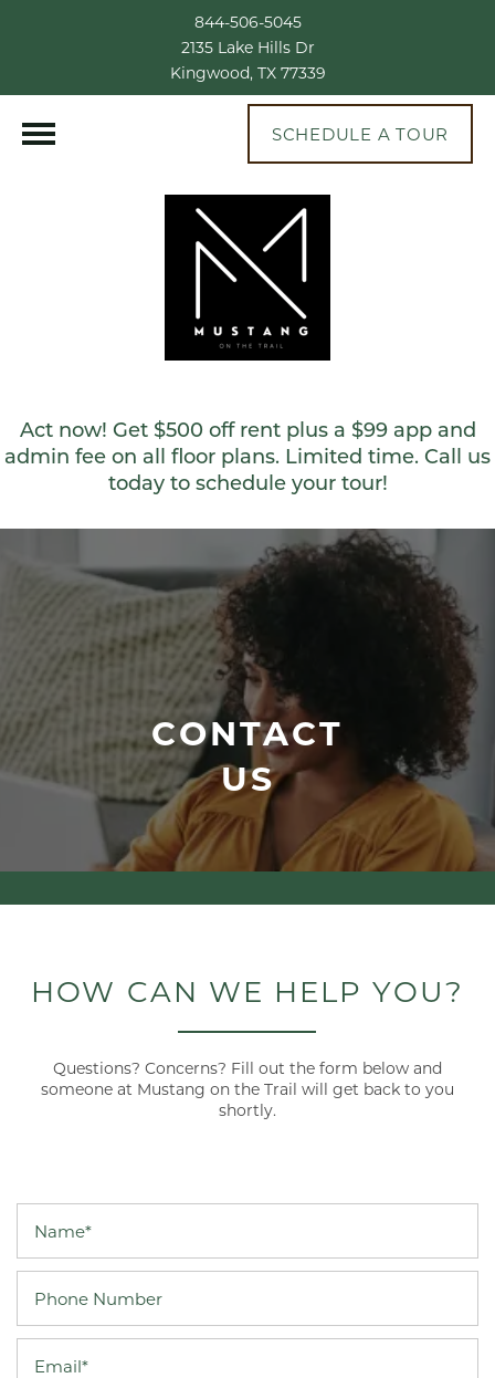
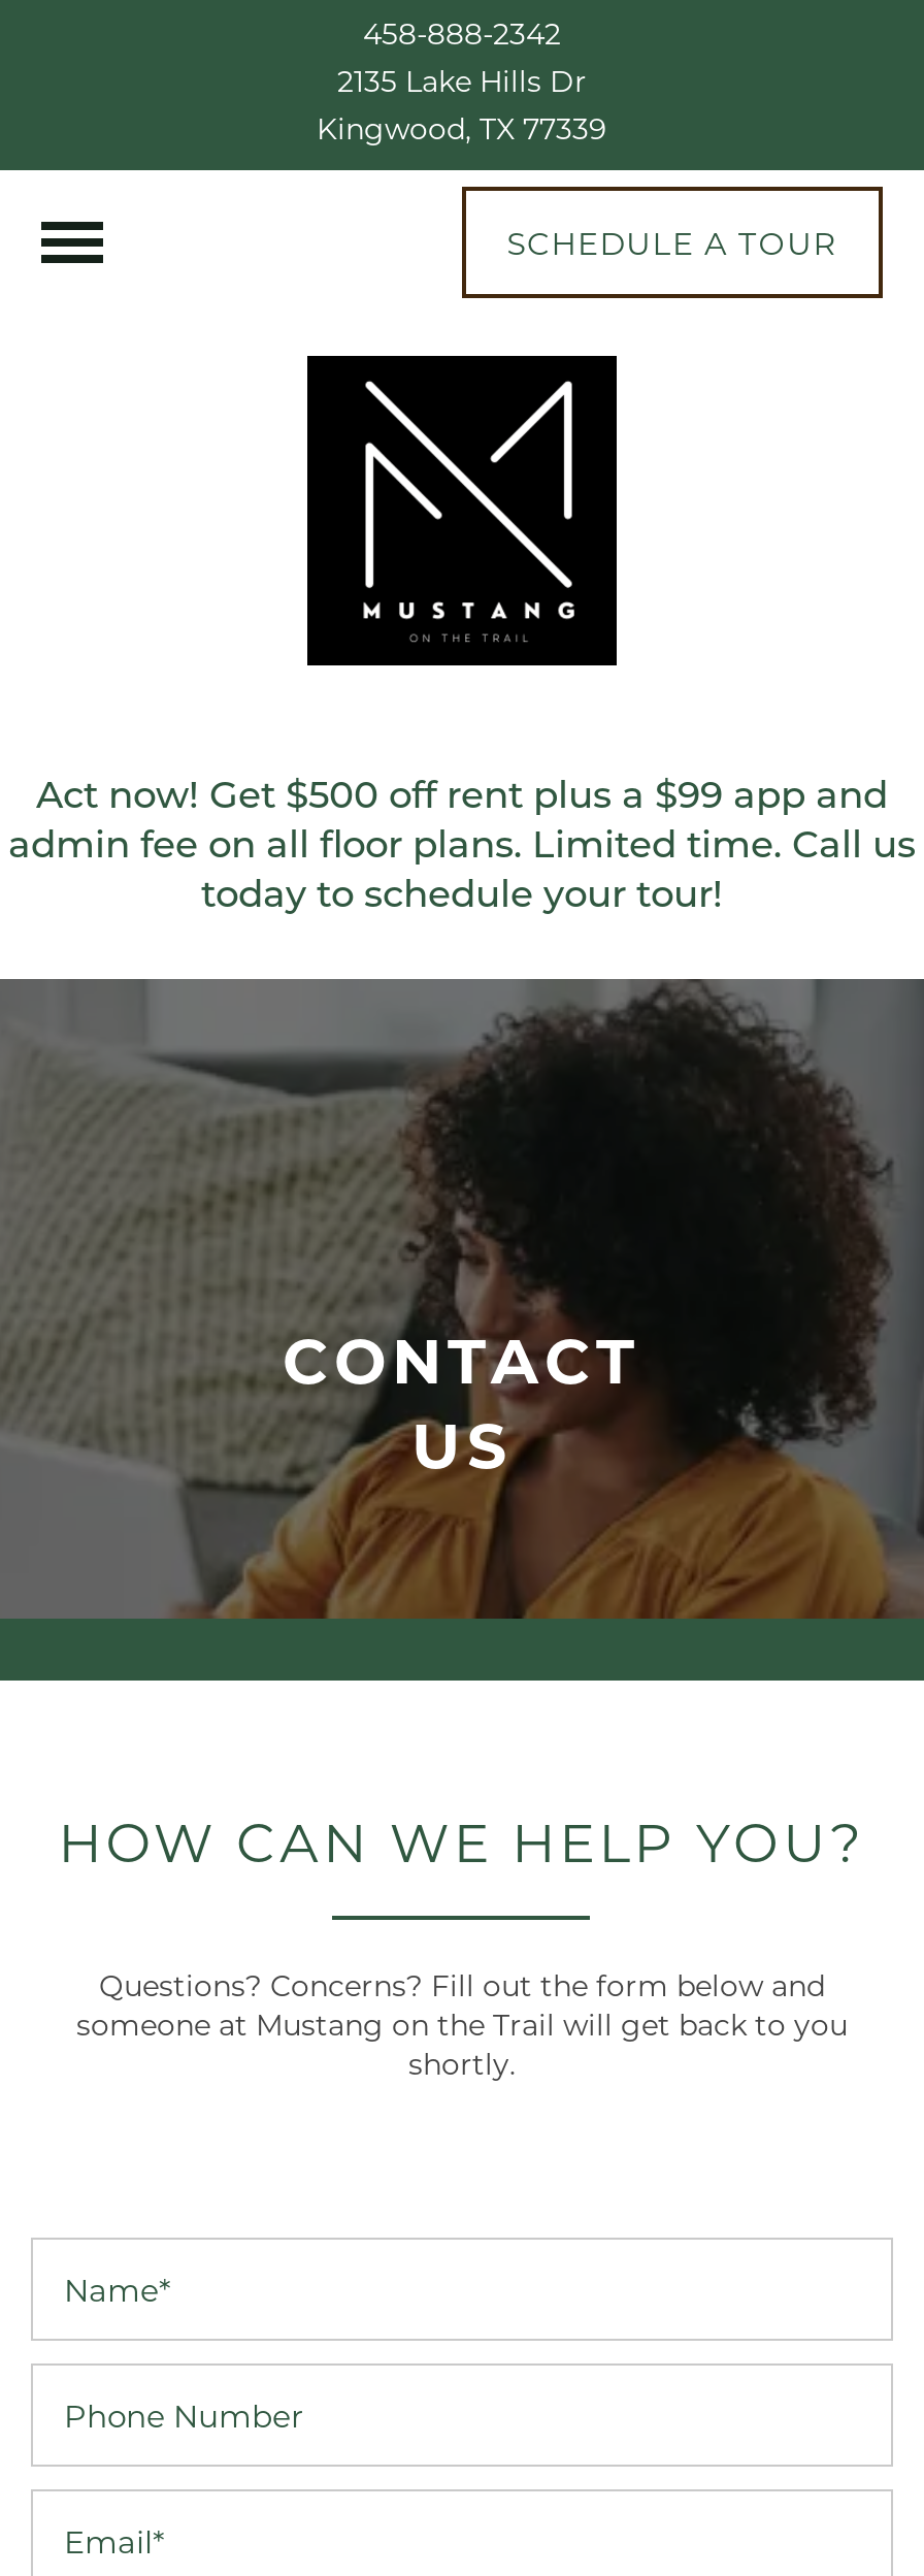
[194,11,301,32] 844-506-5045 -> [363,13,561,53] 458-888-2342

